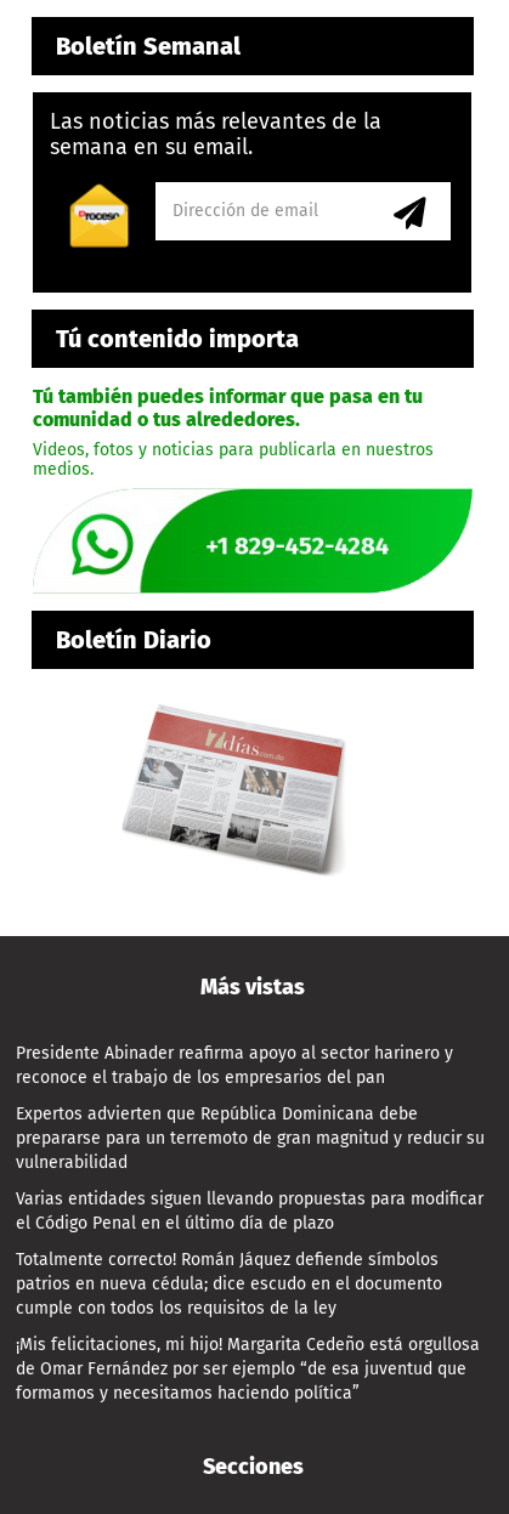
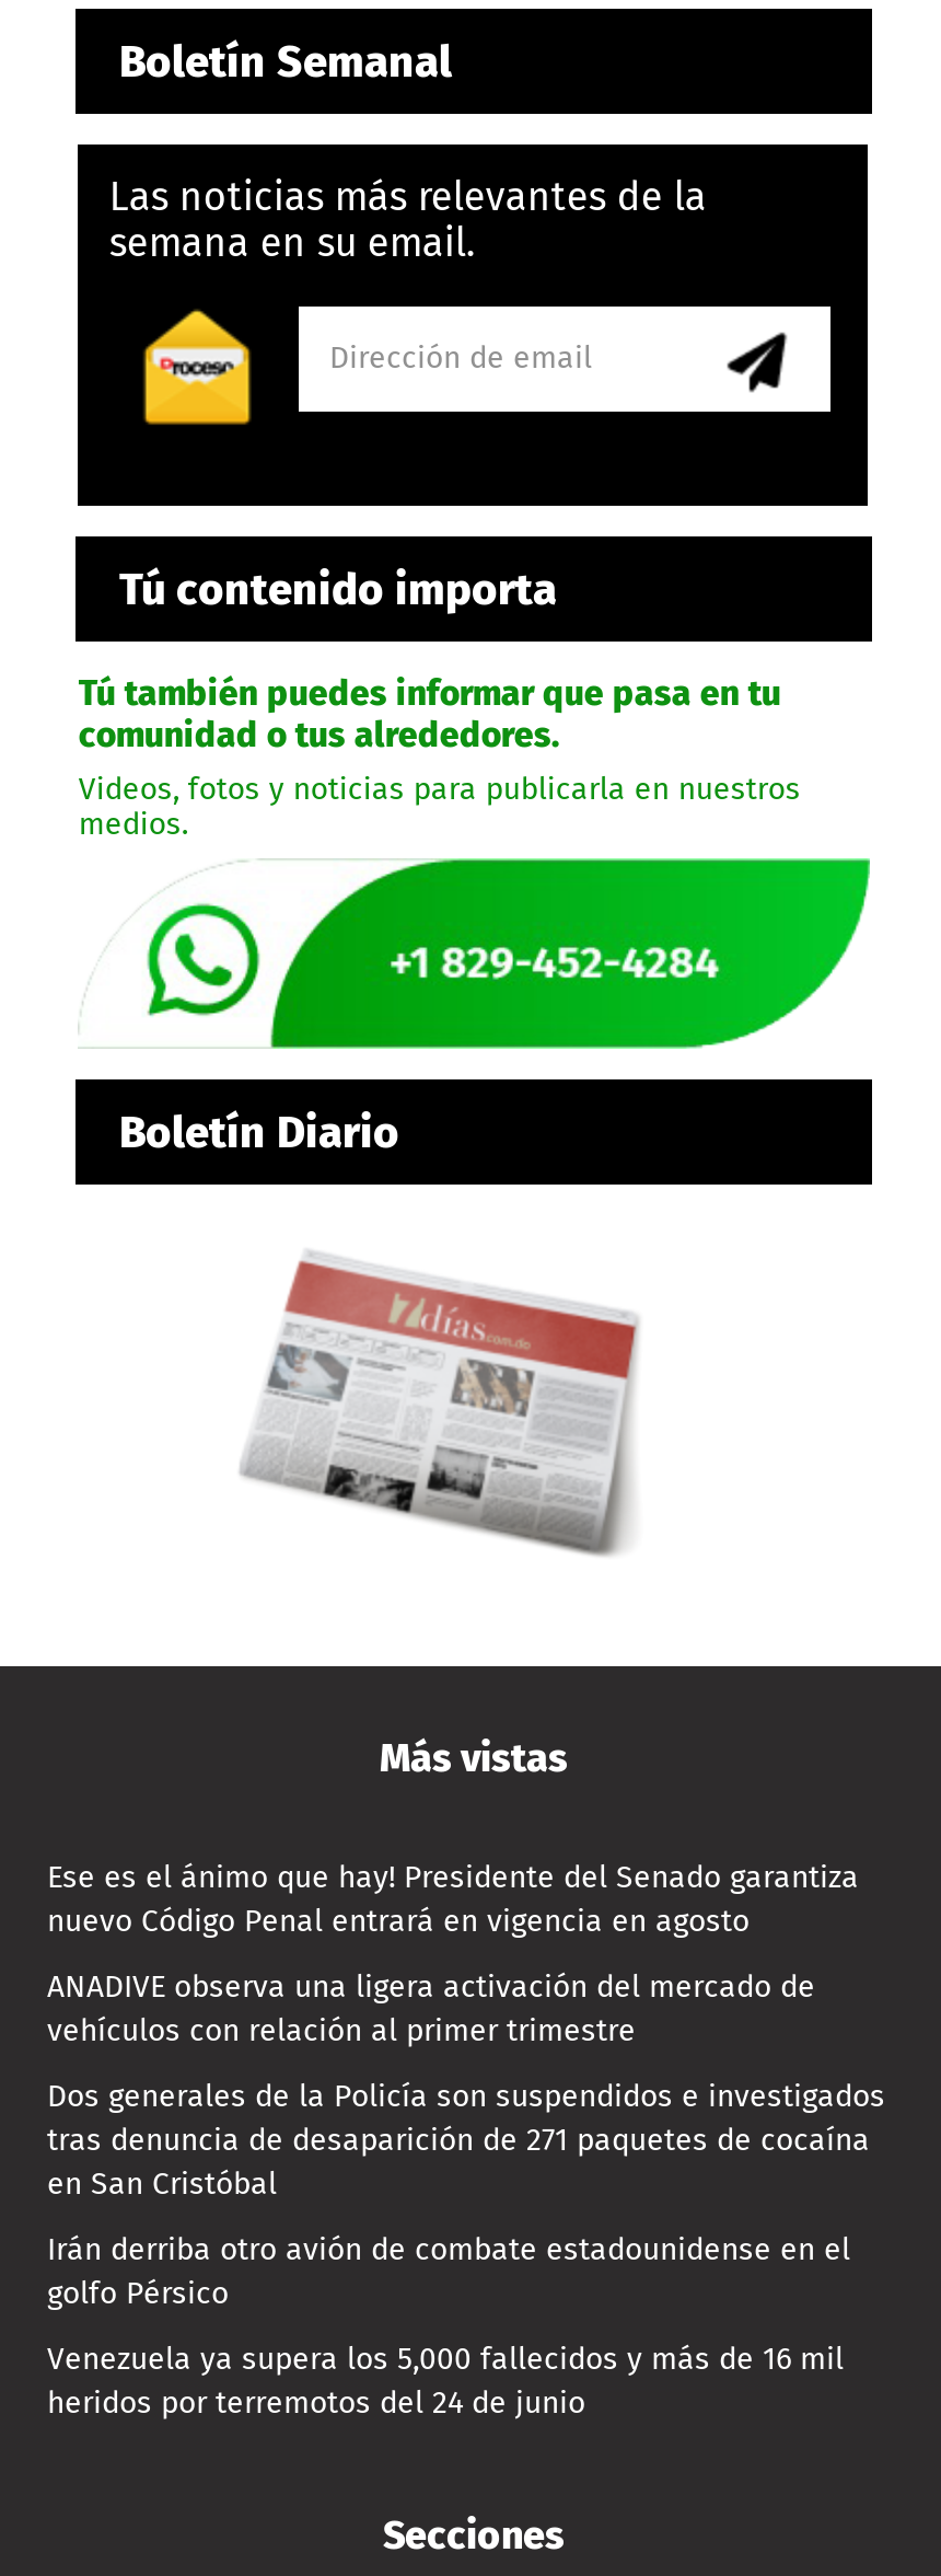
[16,1043,453,1088] Presidente Abinader reafirma apoyo al sector harinero y | reconoce el trabajo de los empresarios del pan -> [47,1860,859,1941] Ese es el ánimo que hay! Presidente del Senado garantiza | nuevo Código Penal entrará en vigencia en agosto
[16,1104,485,1173] Expertos advierten que República Dominicana debe | prepararse para un terremoto de gran magnitud y reducir su | vulnerabilidad -> [47,1969,815,2050] ANADIVE observa una ligera activación del mercado de | vehículos con relación al primer trimestre
[16,1189,483,1234] Varias entidades siguen llevando propuestas para modificar | el Código Penal en el último día de plazo -> [47,2079,885,2204] Dos generales de la Policía son suspendidos e investigados | tras denuncia de desaparición de 271 paquetes de cocaína | en San Cristóbal
[16,1250,442,1319] Totalmente correcto! Román Jáquez defiende símbolos | patrios en nueva cédula; dice escudo en el documento | cumple con todos los requisitos de la ley -> [47,2232,850,2313] Irán derriba otro avión de combate estadounidense en el | golfo Pérsico
[16,1335,480,1404] ¡Mis felicitaciones, mi hijo! Margarita Cedeño está orgullosa | de Omar Fernández por ser ejemplo “de esa juventud que | formamos y necesitamos haciendo política” -> [47,2341,844,2423] Venezuela ya supera los 5,000 fallecidos y más de 16 mil | heridos por terremotos del 24 de junio

